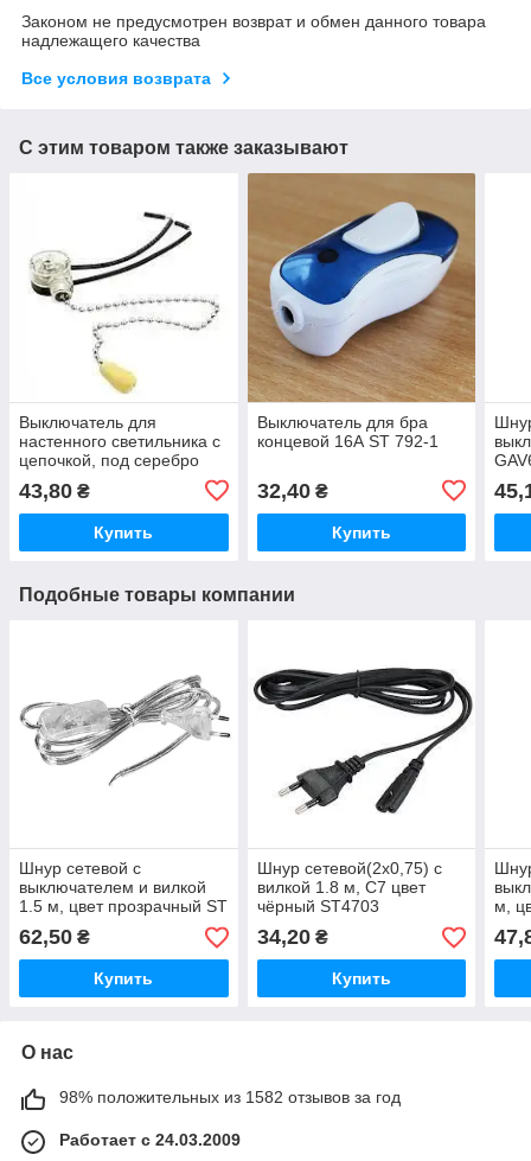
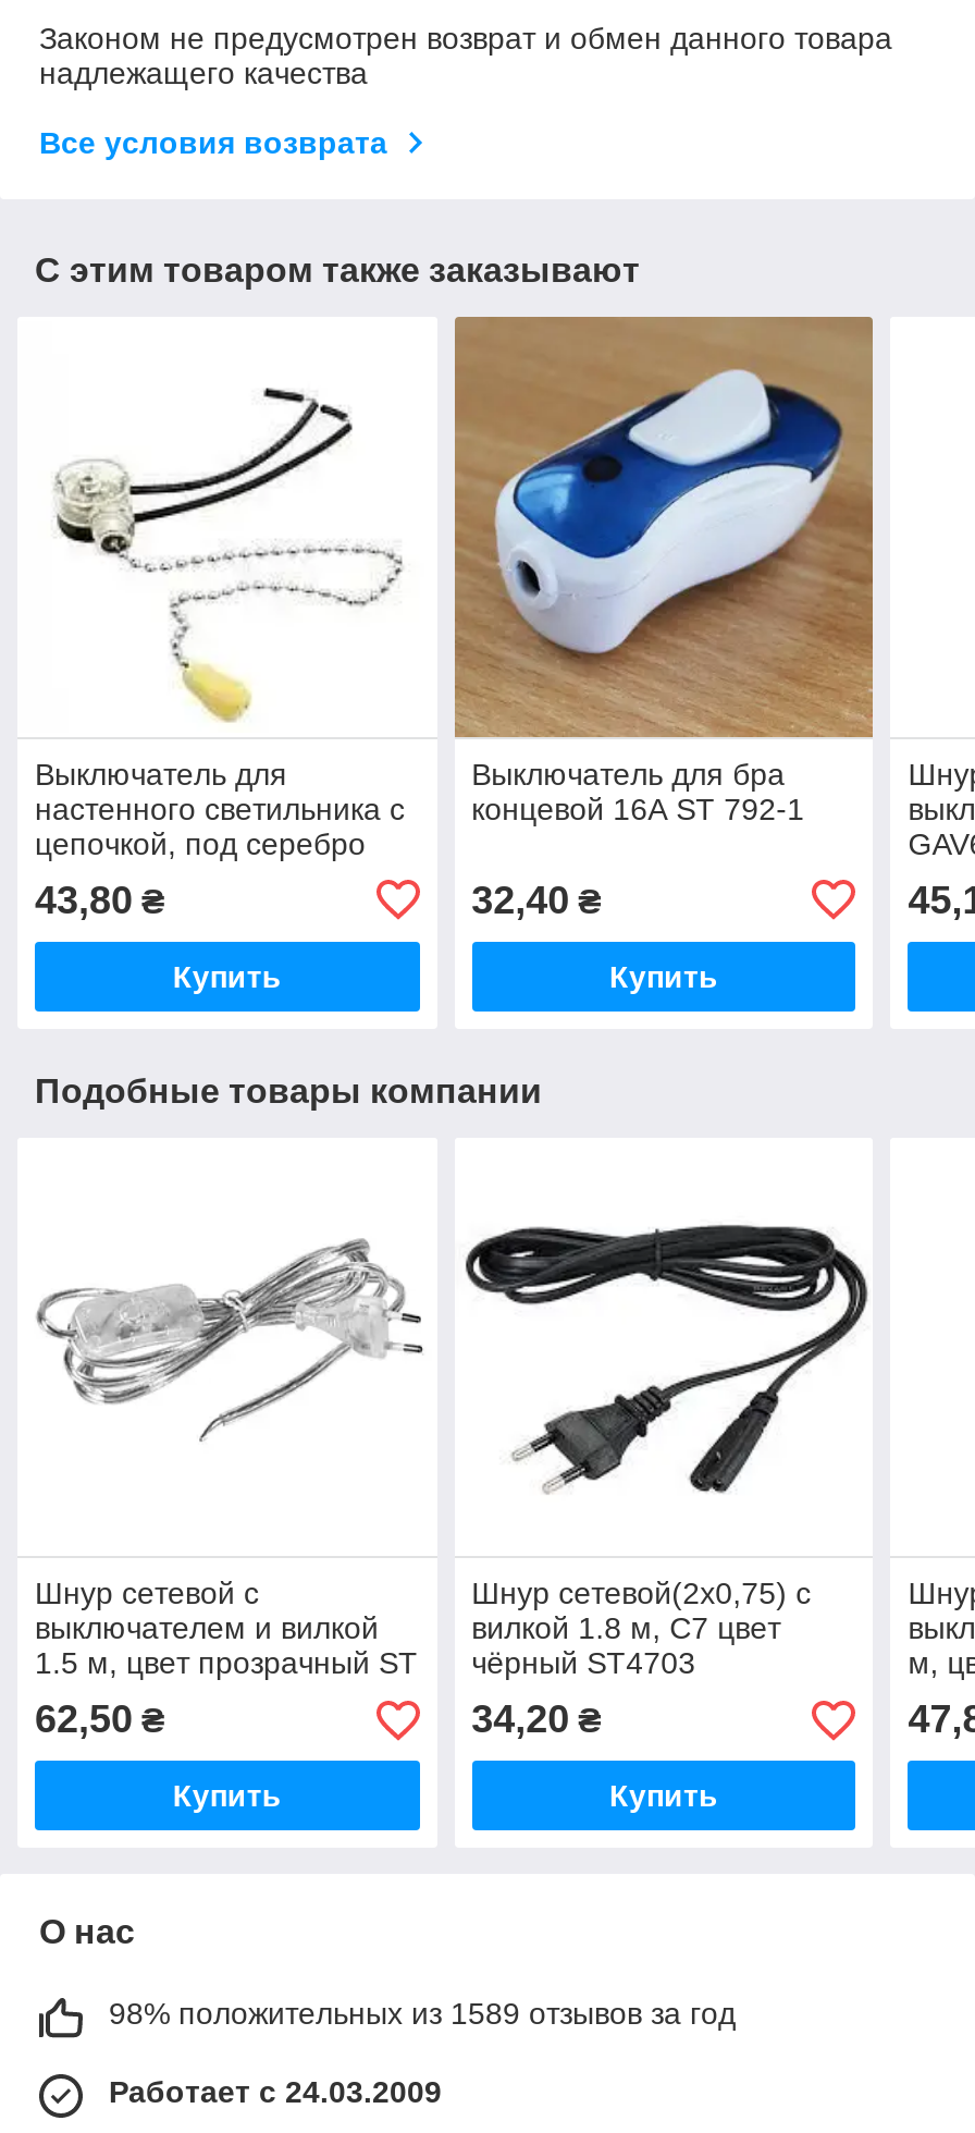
[59,1088,401,1107] 98% положительных из 1582 отзывов за год -> [109,1997,736,2032] 98% положительных из 1589 отзывов за год

